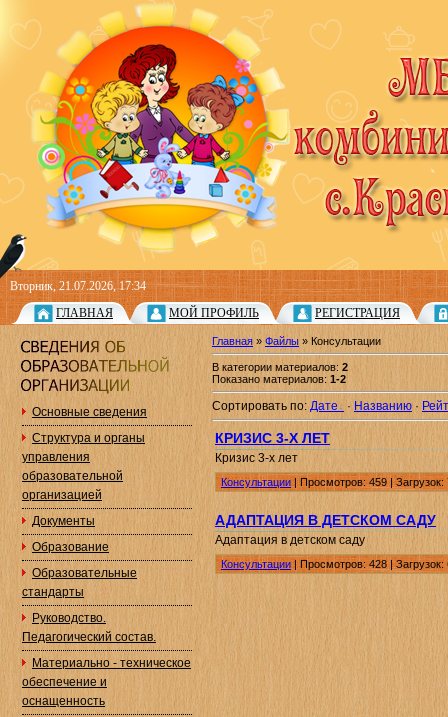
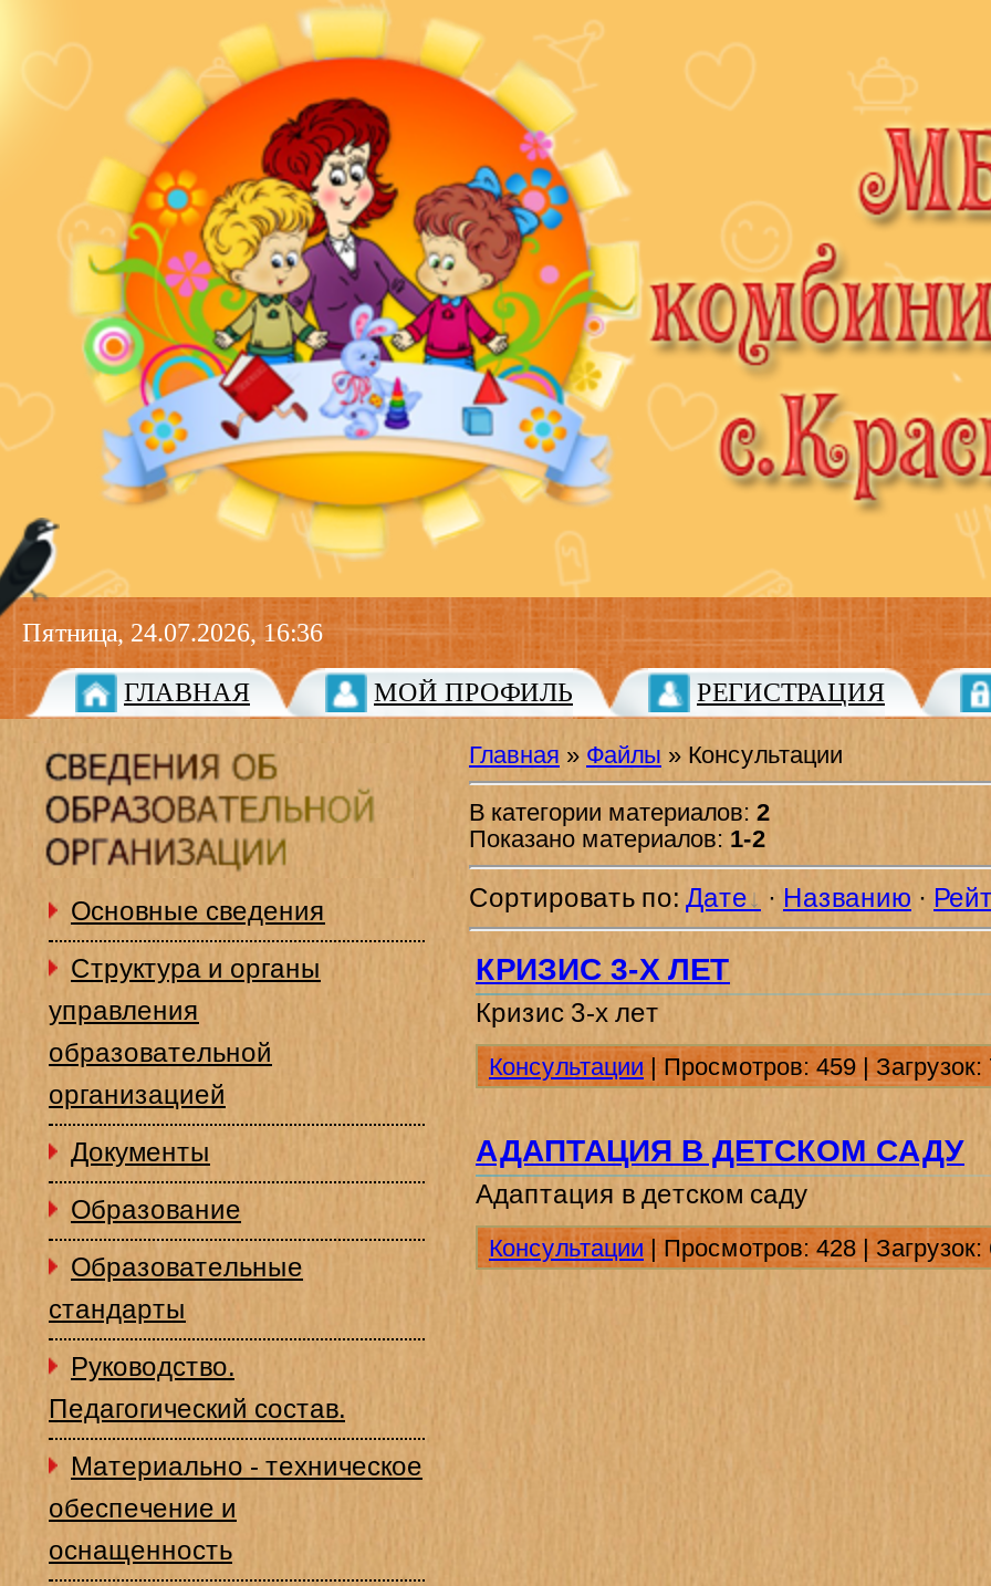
[10,279,146,293] Вторник, 21.07.2026, 17:34 -> [22,617,323,648] Пятница, 24.07.2026, 16:36

